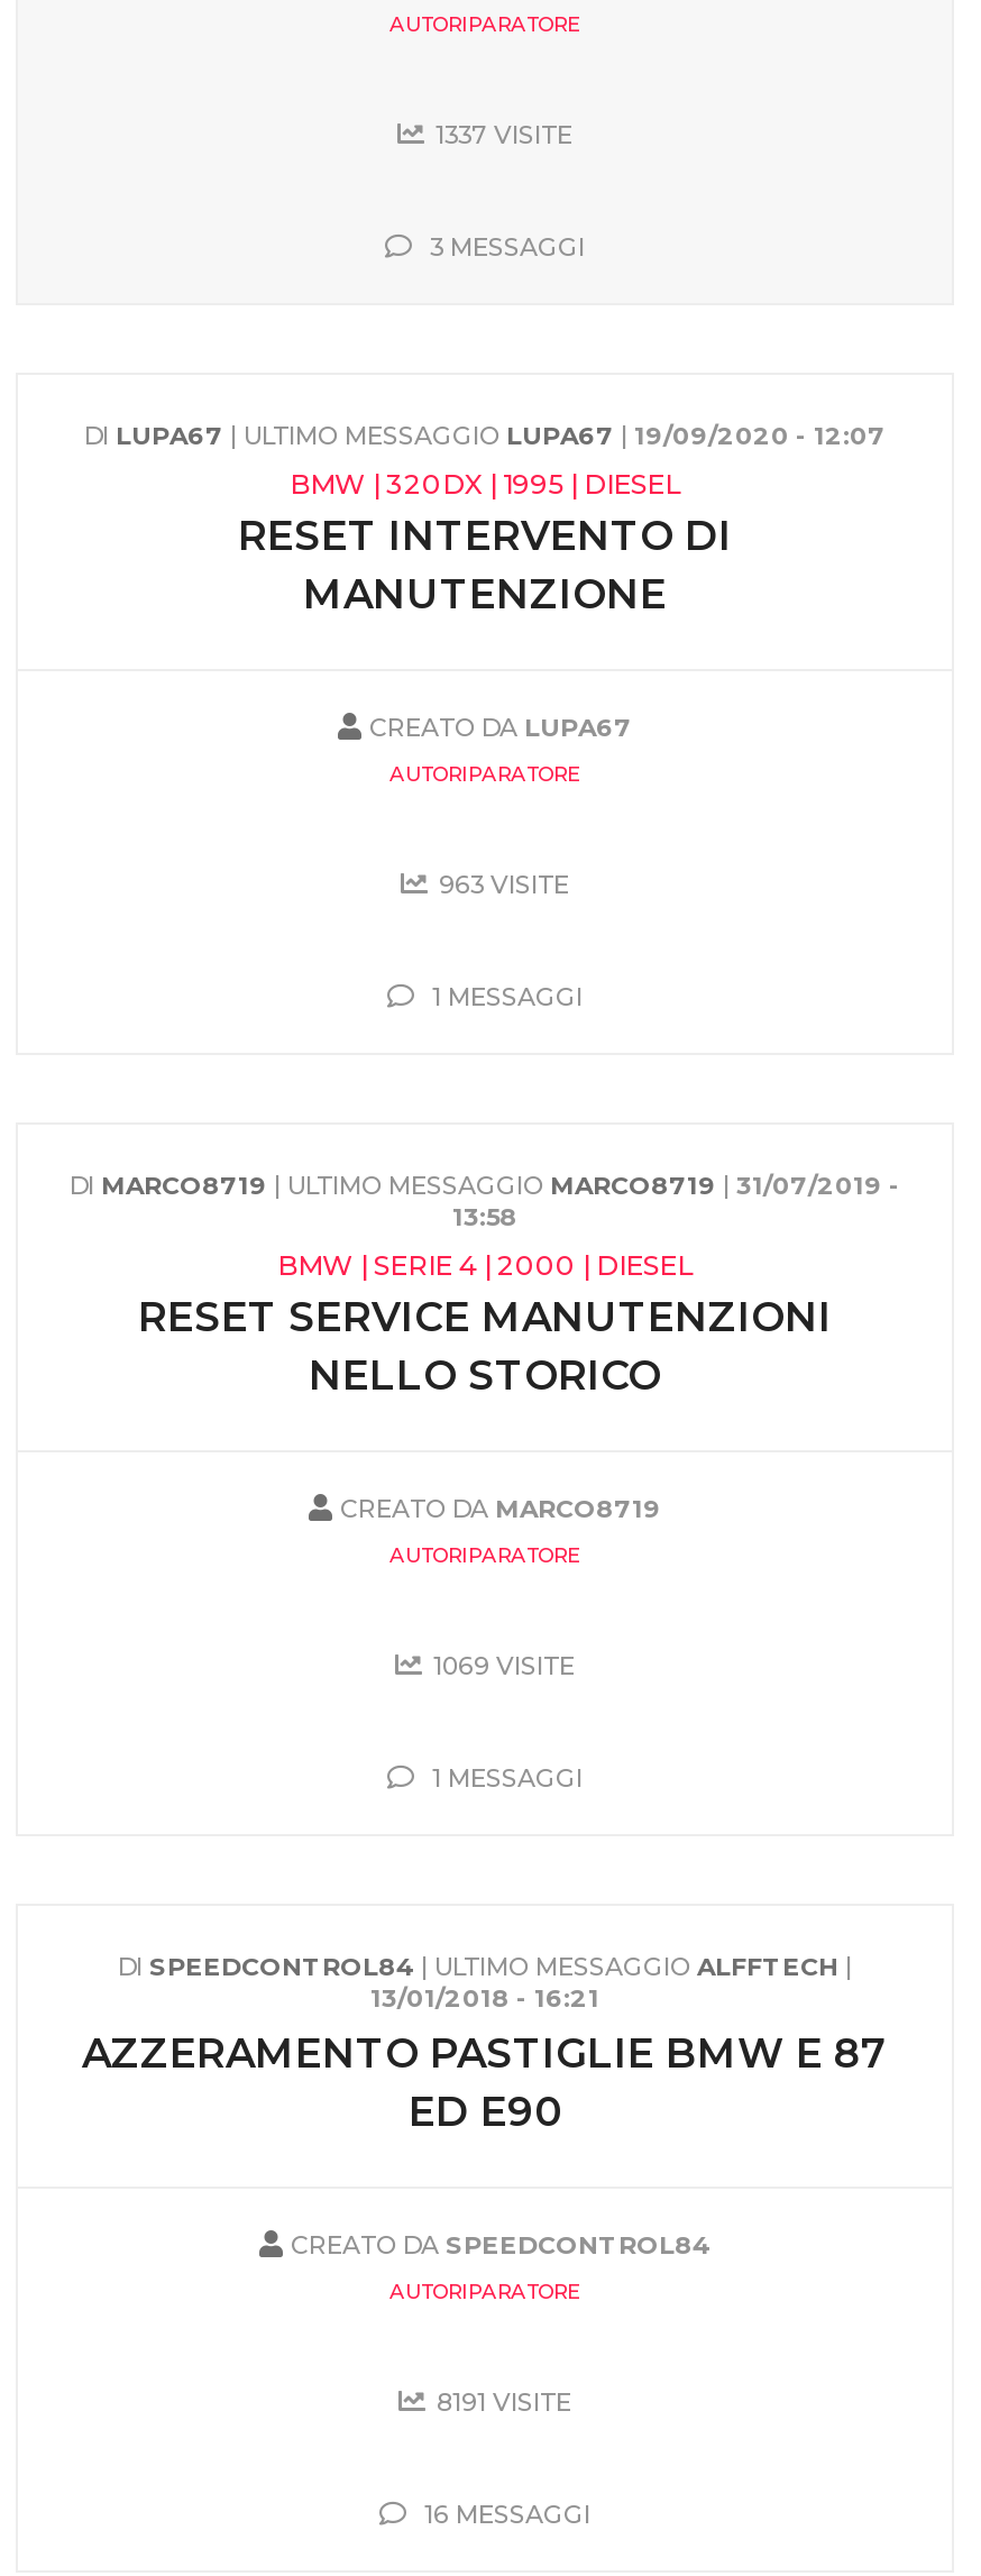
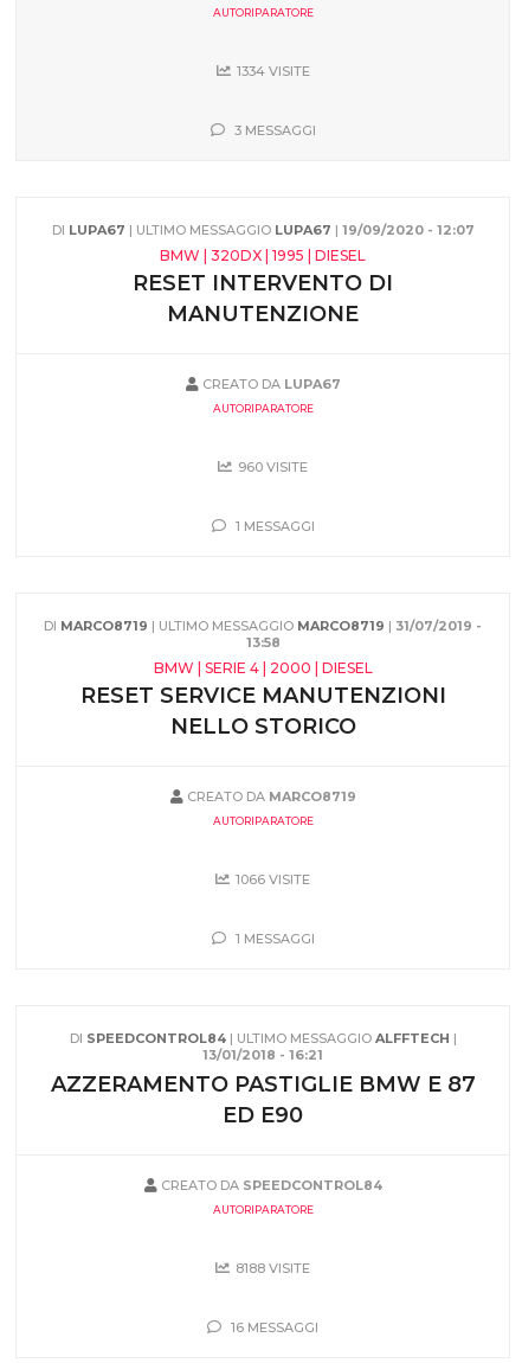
[436,119,572,150] 1337 VISITE -> [236,63,310,79] 1334 VISITE
[439,869,569,900] 963 VISITE -> [238,459,308,475] 960 VISITE
[433,1650,575,1681] 1069 VISITE -> [236,871,310,888] 1066 VISITE
[437,2386,571,2418] 8191 VISITE -> [236,1260,310,1276] 8188 VISITE

